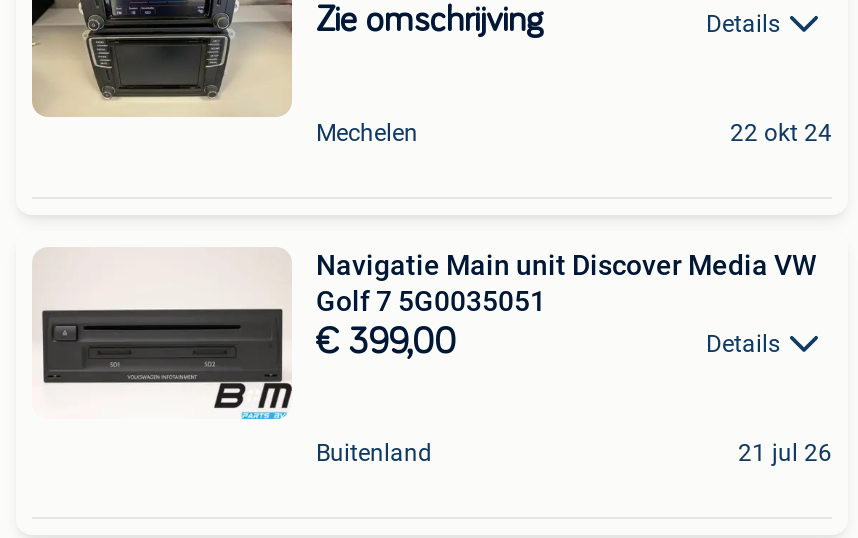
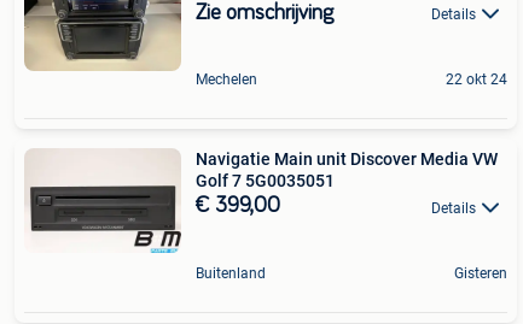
[738,439,832,467] 21 jul 26 -> [454,265,507,281] Gisteren

